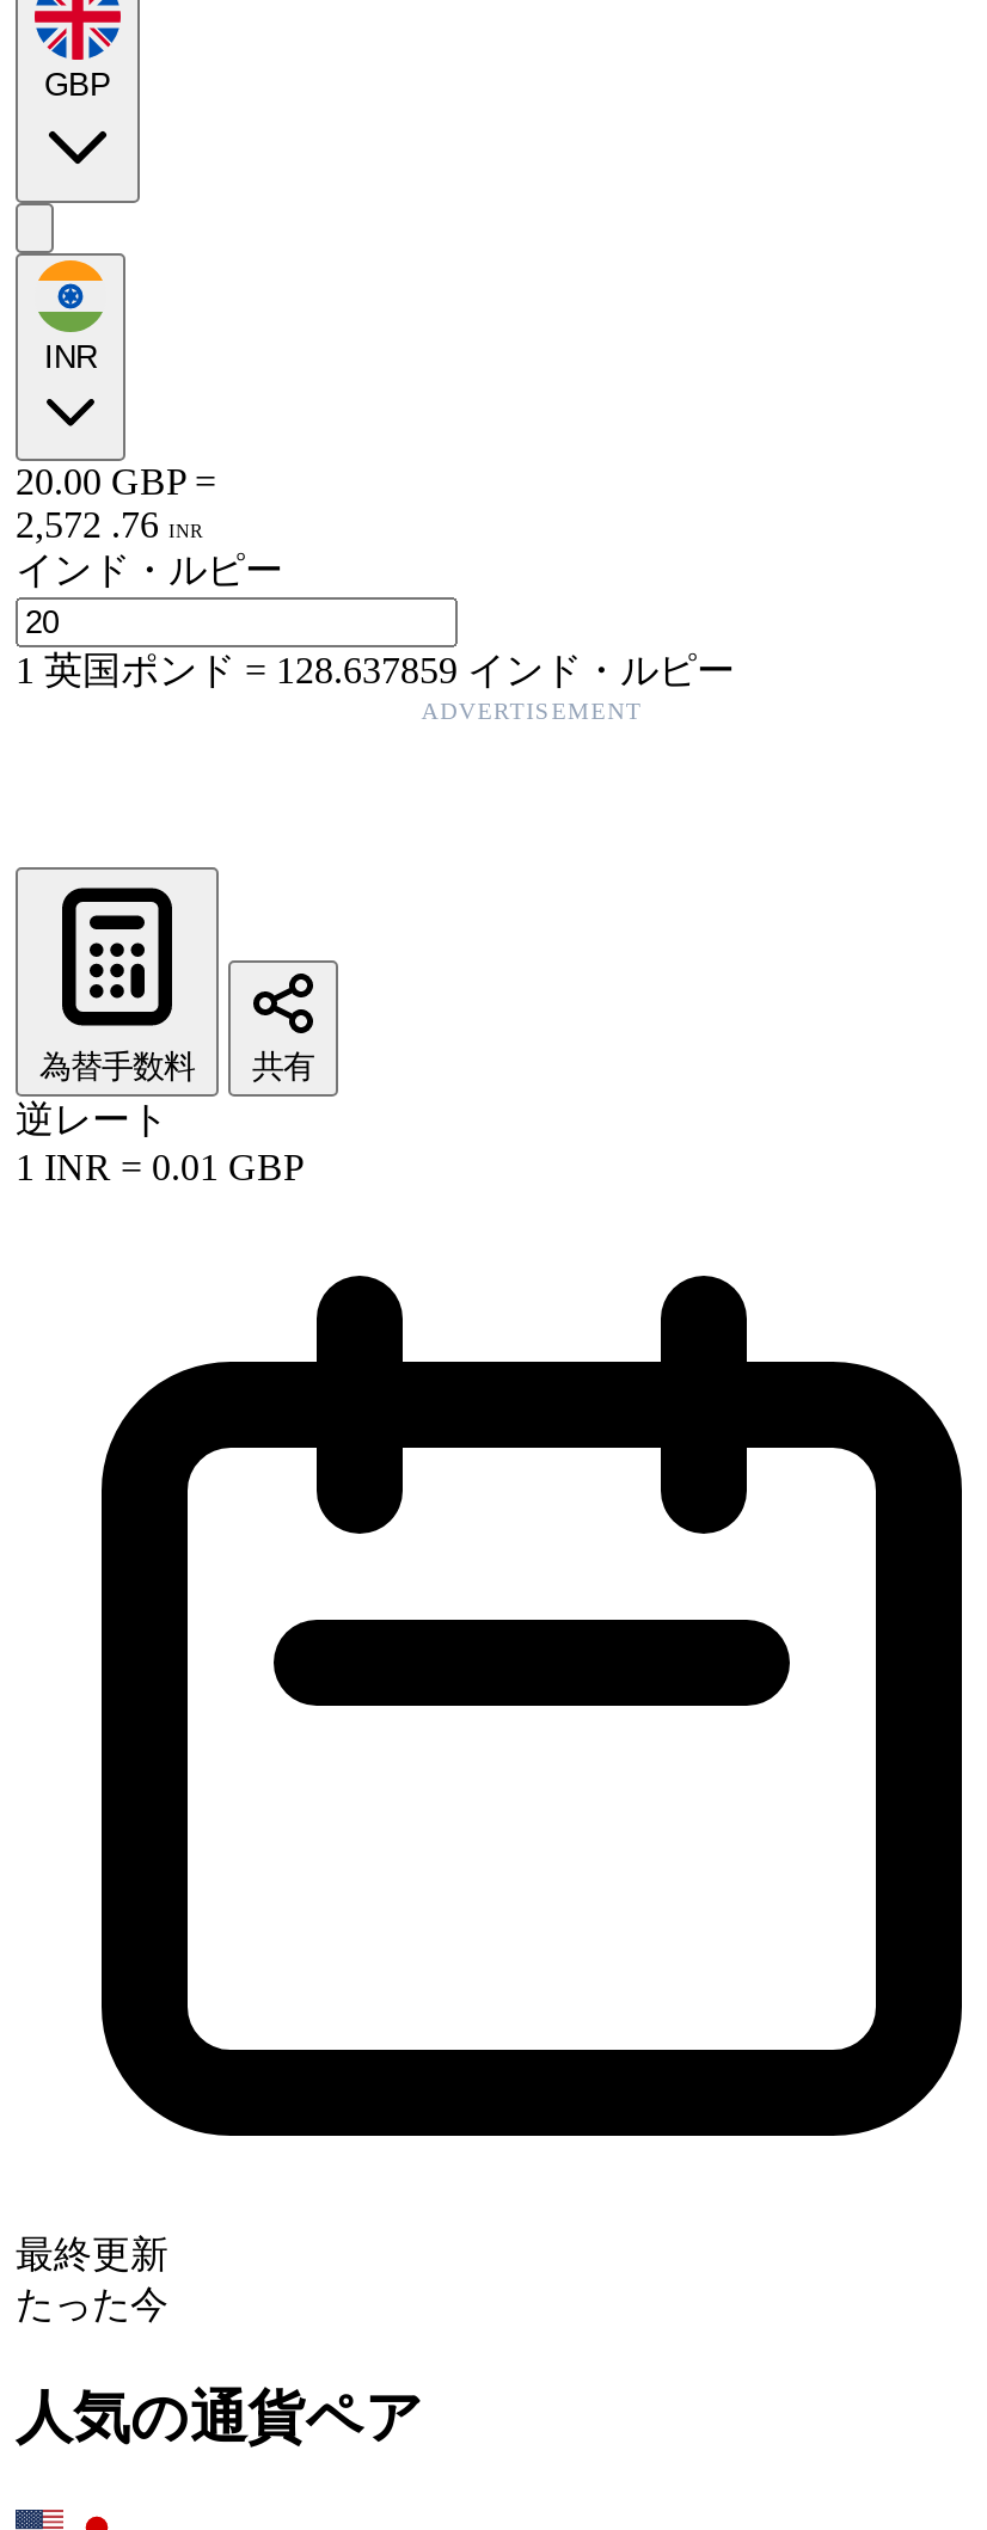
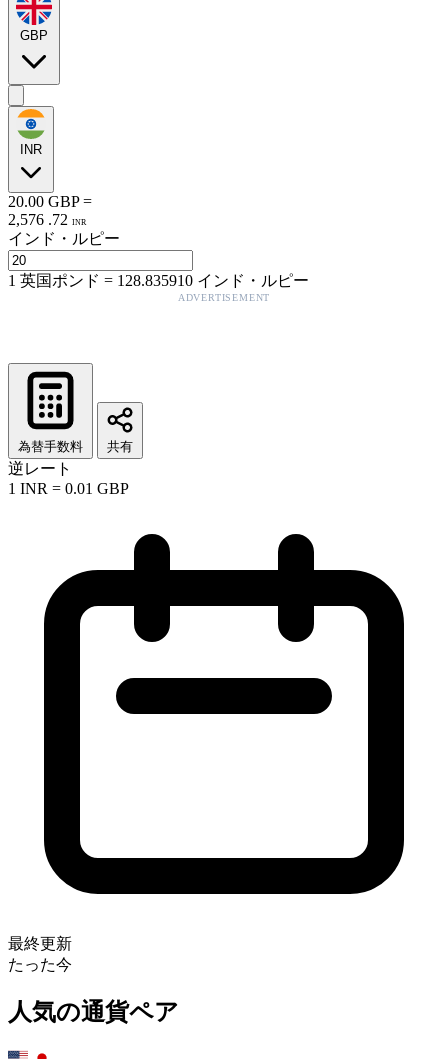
[16,504,202,544] 2,572 . 76 INR -> [8,211,86,228] 2,576 . 72 INR
[16,649,735,690] 1英国ポンド=128.637859 インド・ルピー -> [8,272,309,289] 1英国ポンド=128.835910 インド・ルピー

